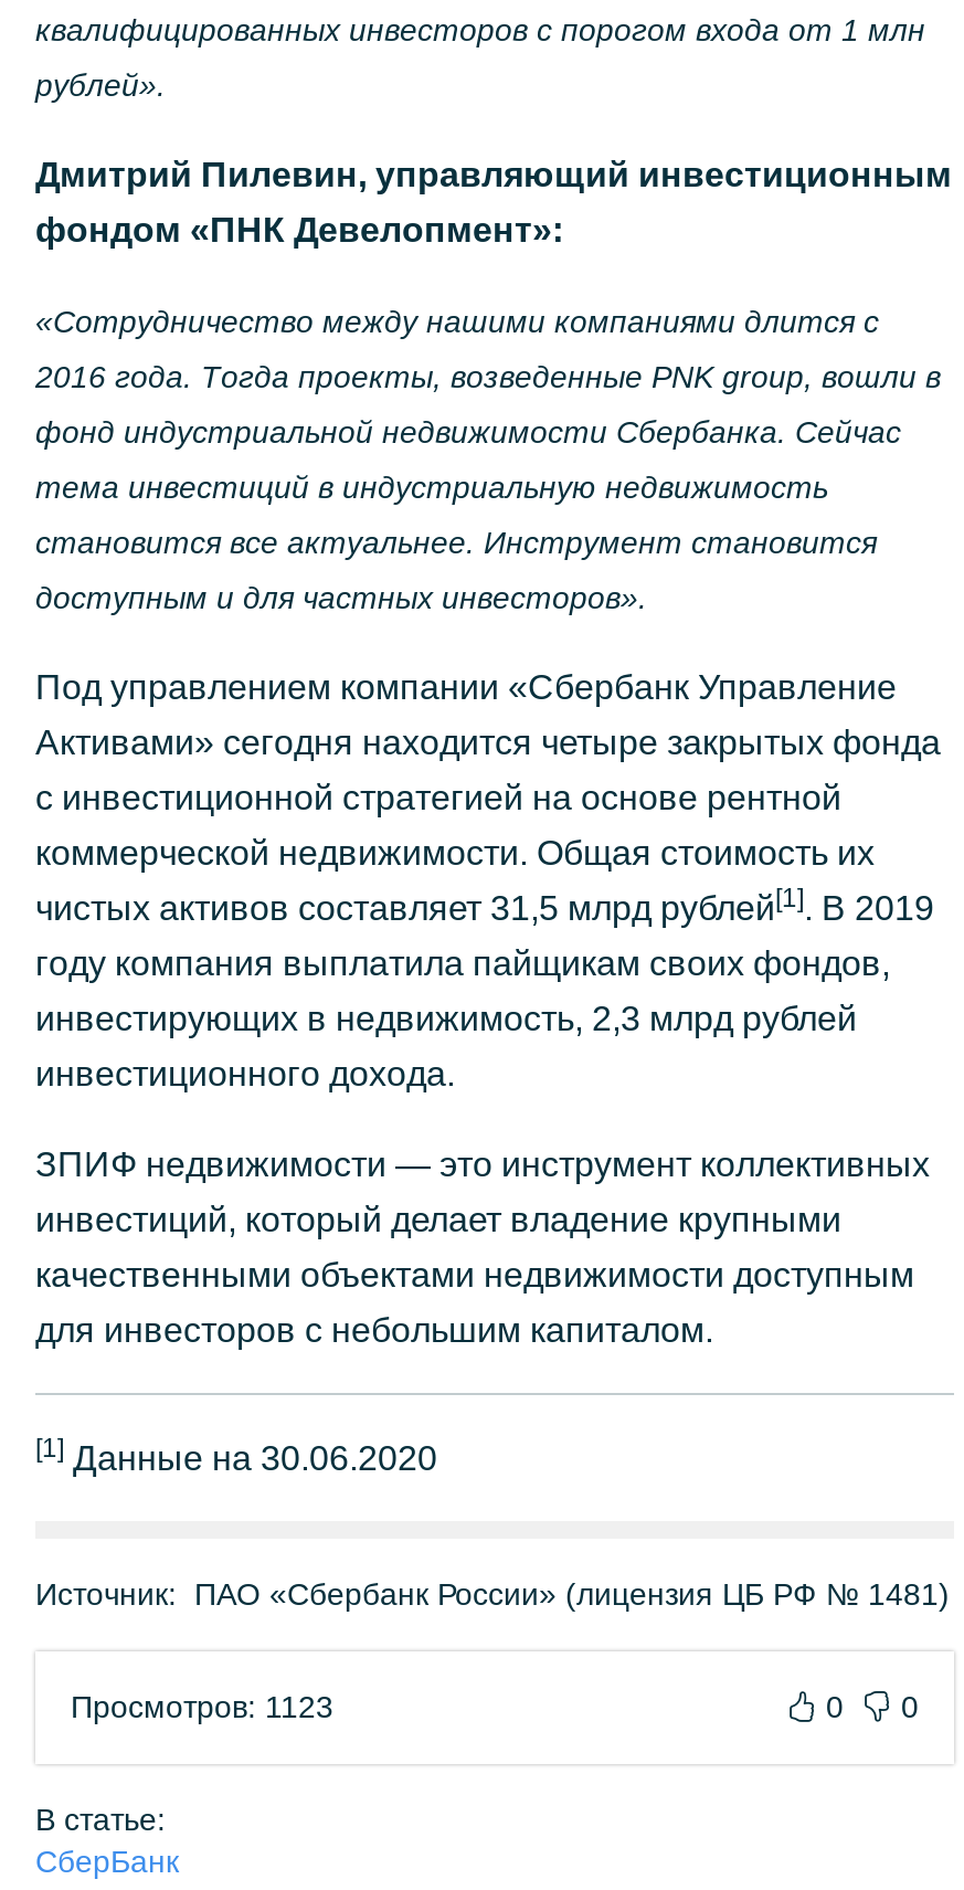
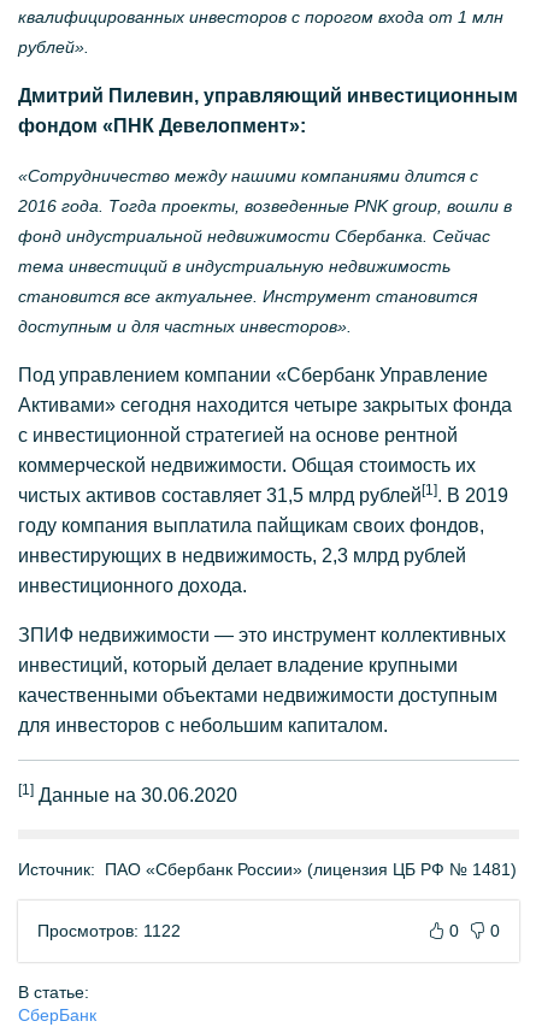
[71,1689,333,1724] Просмотров: 1123 -> [37,921,181,940] Просмотров: 1122

